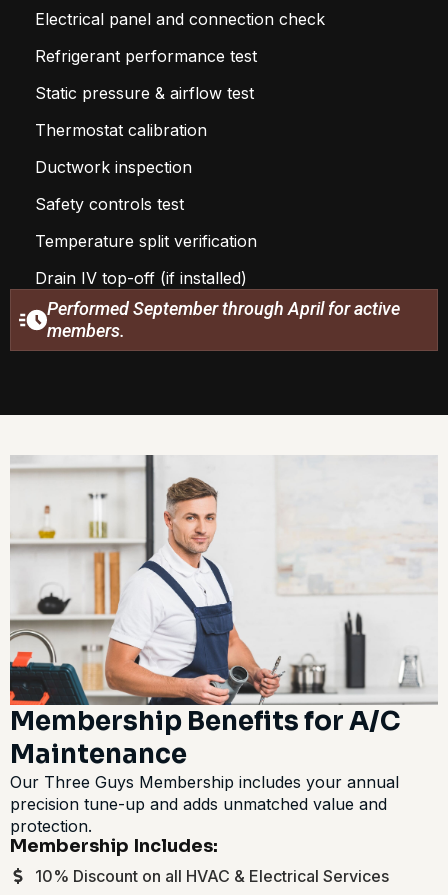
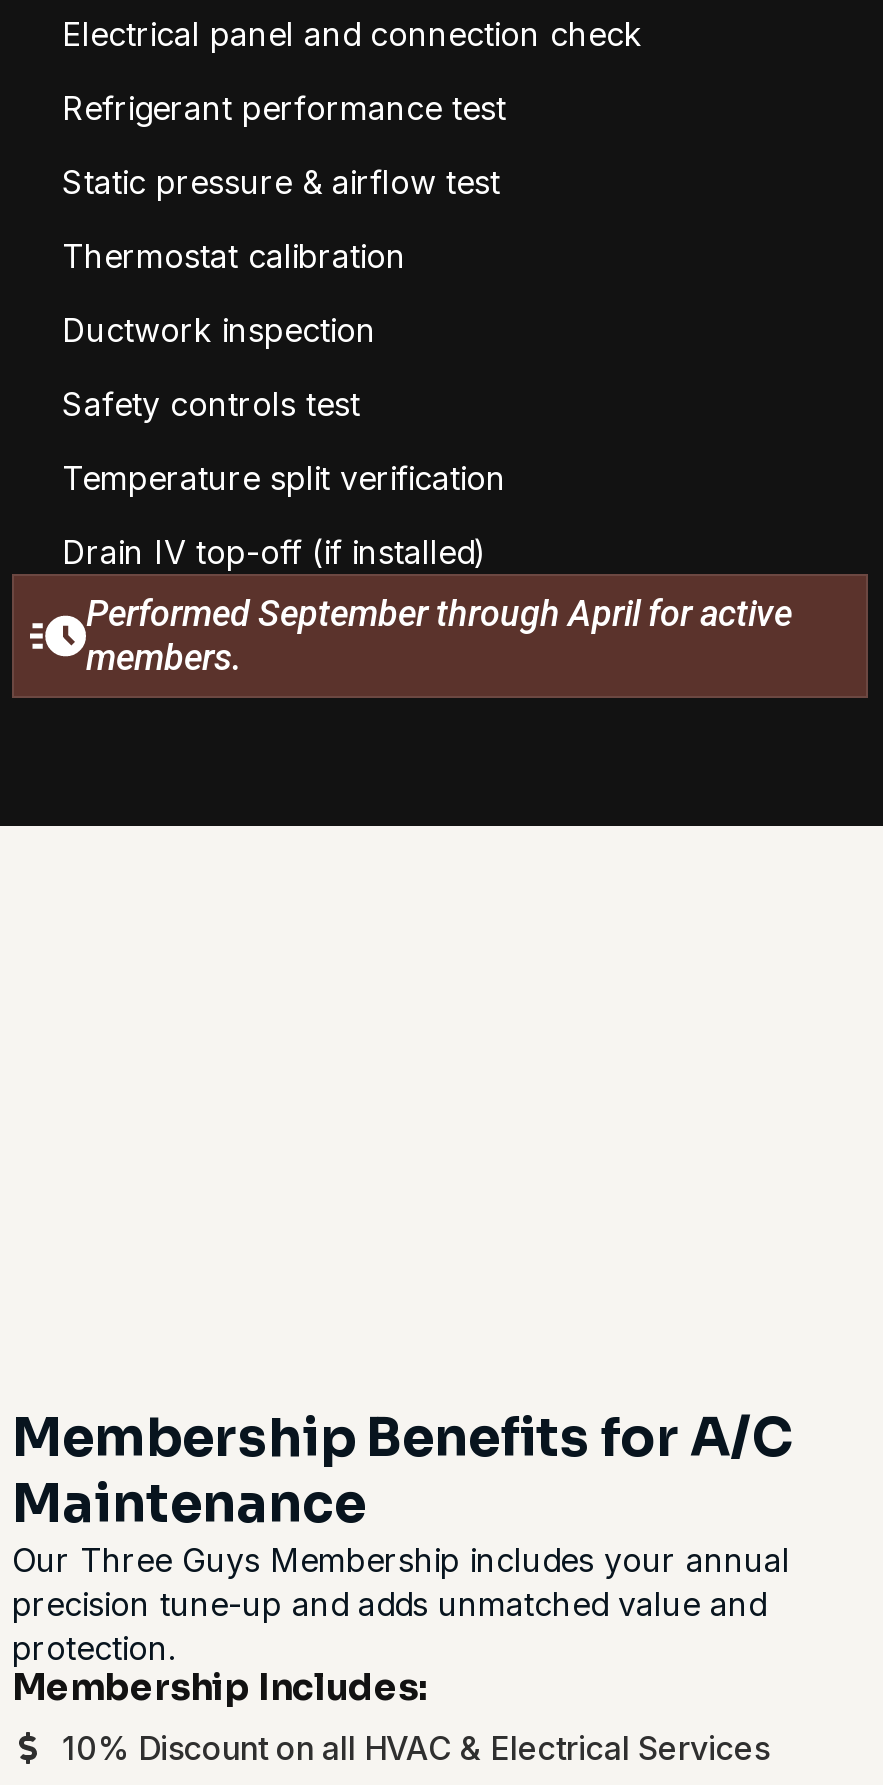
[9,454,438,705] [image] -> none

